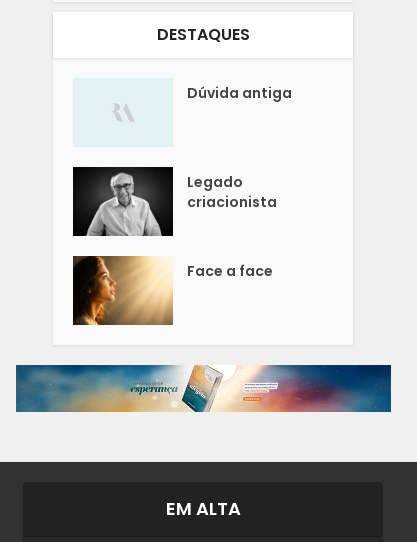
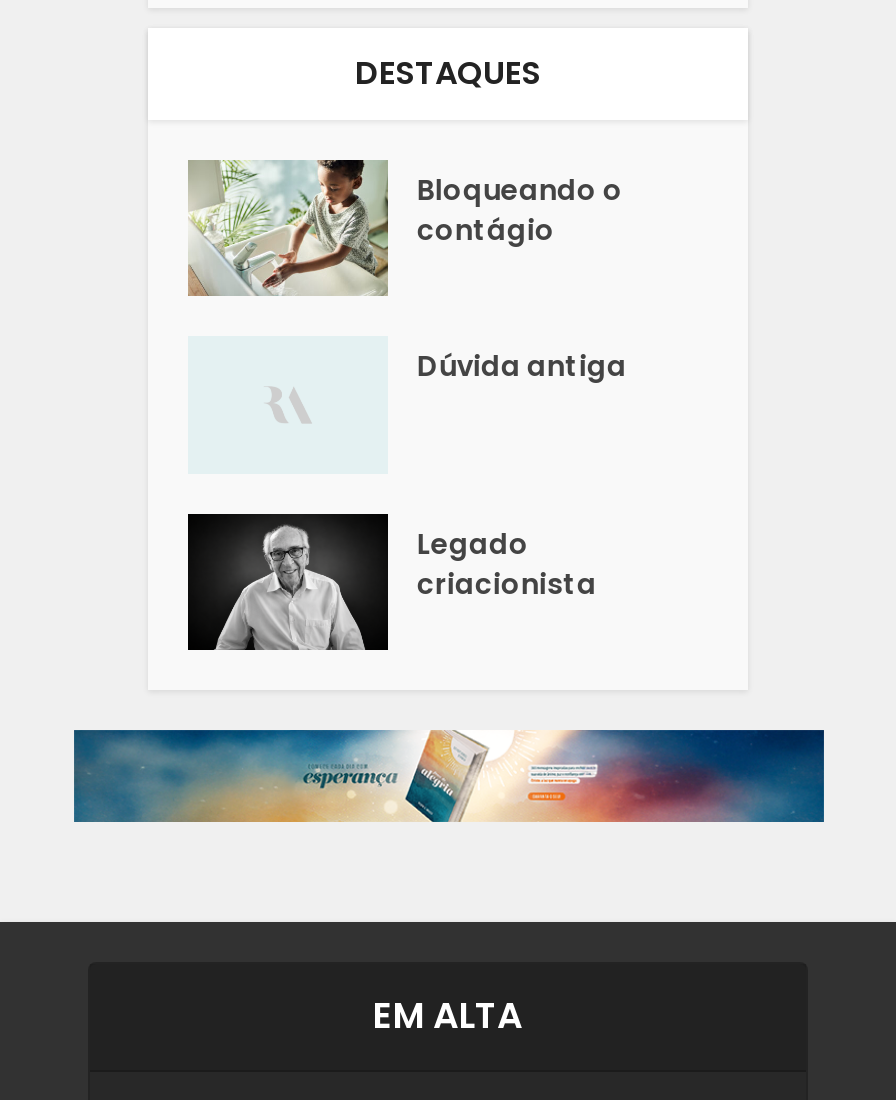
none -> [186,157,623,297] [image] | Bloqueando o | contágio
moved [187,83,292,212] -> [417,347,627,603]: Dúvida antiga | Legado | criacionista
[73,255,273,325] [image] | Face a face -> none

